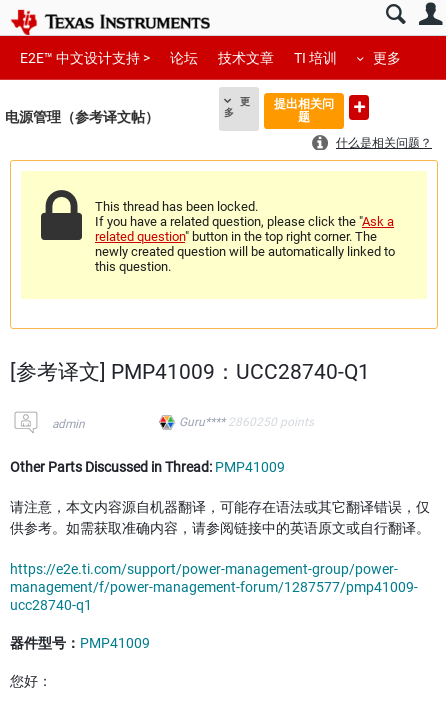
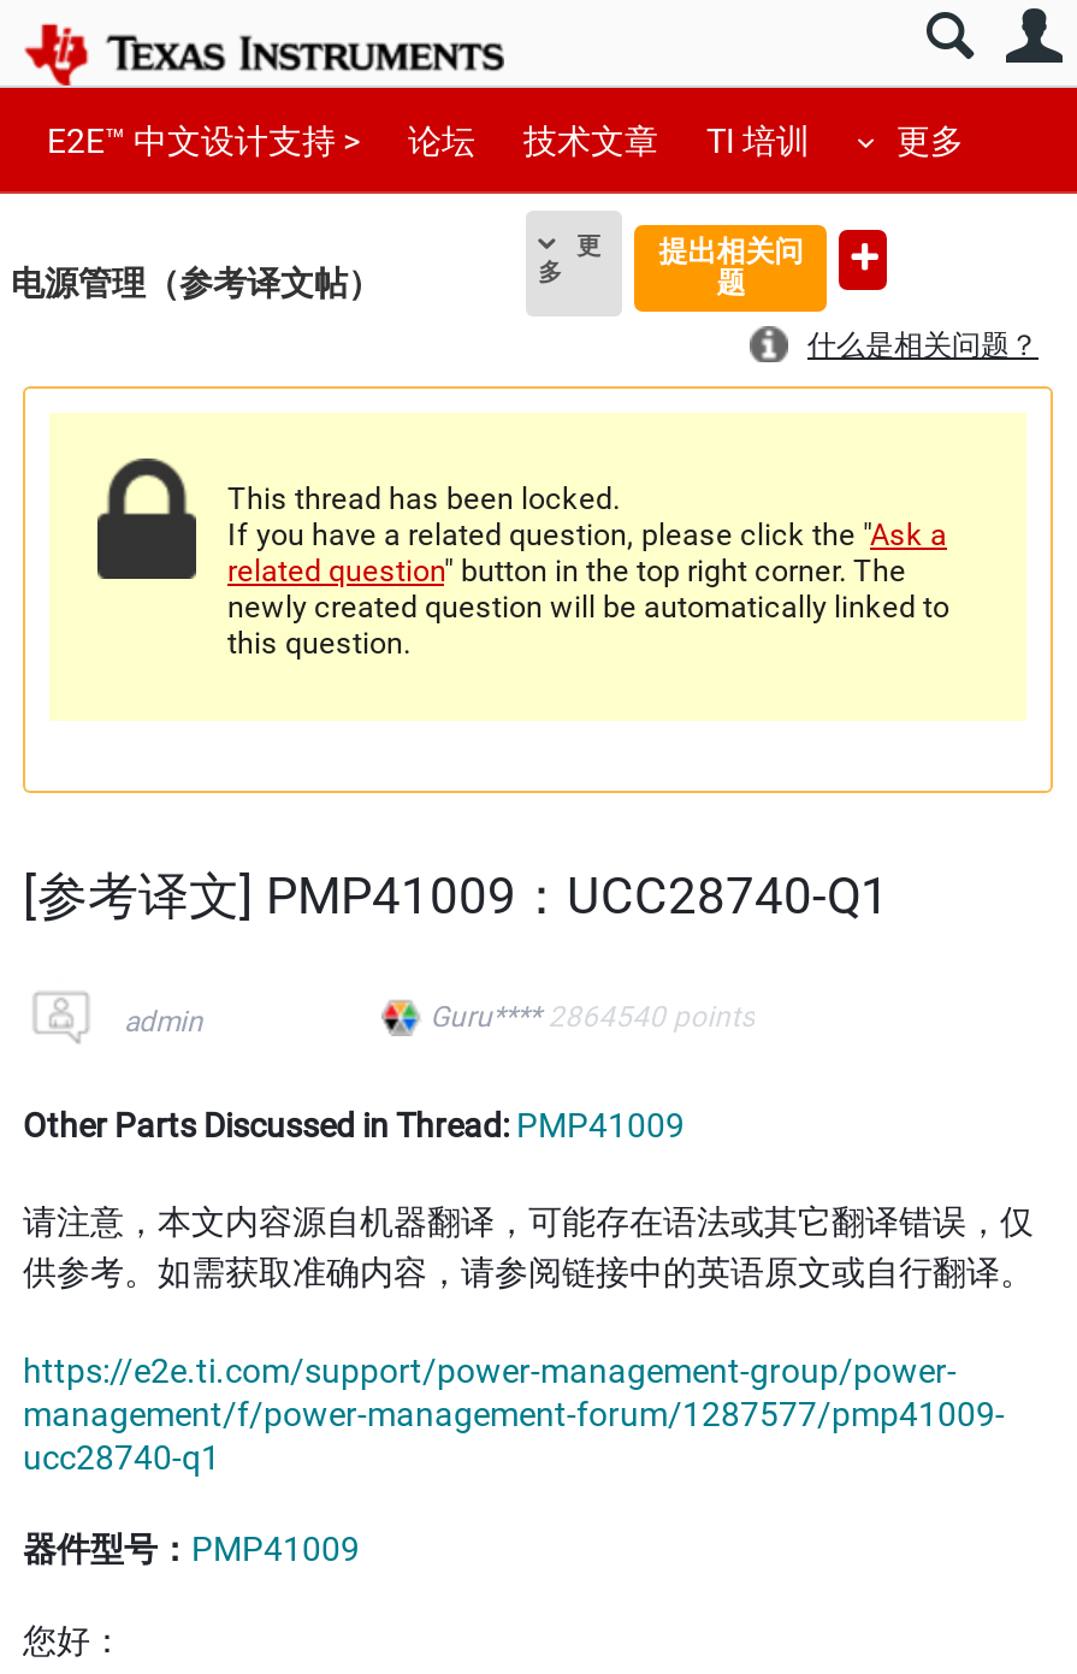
[179,415,314,429] Guru**** 2860250 points -> [430,1000,755,1034] Guru**** 2864540 points

